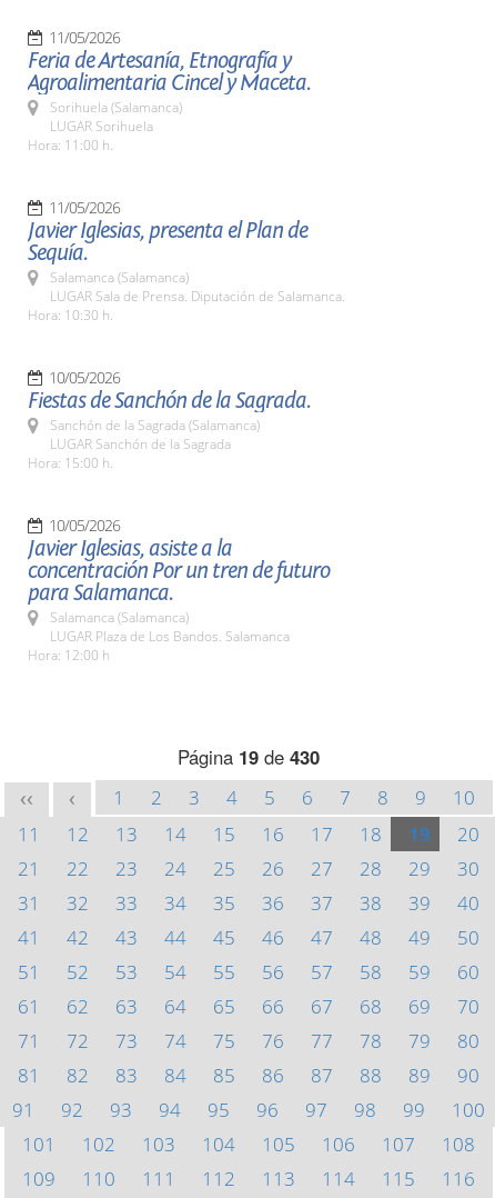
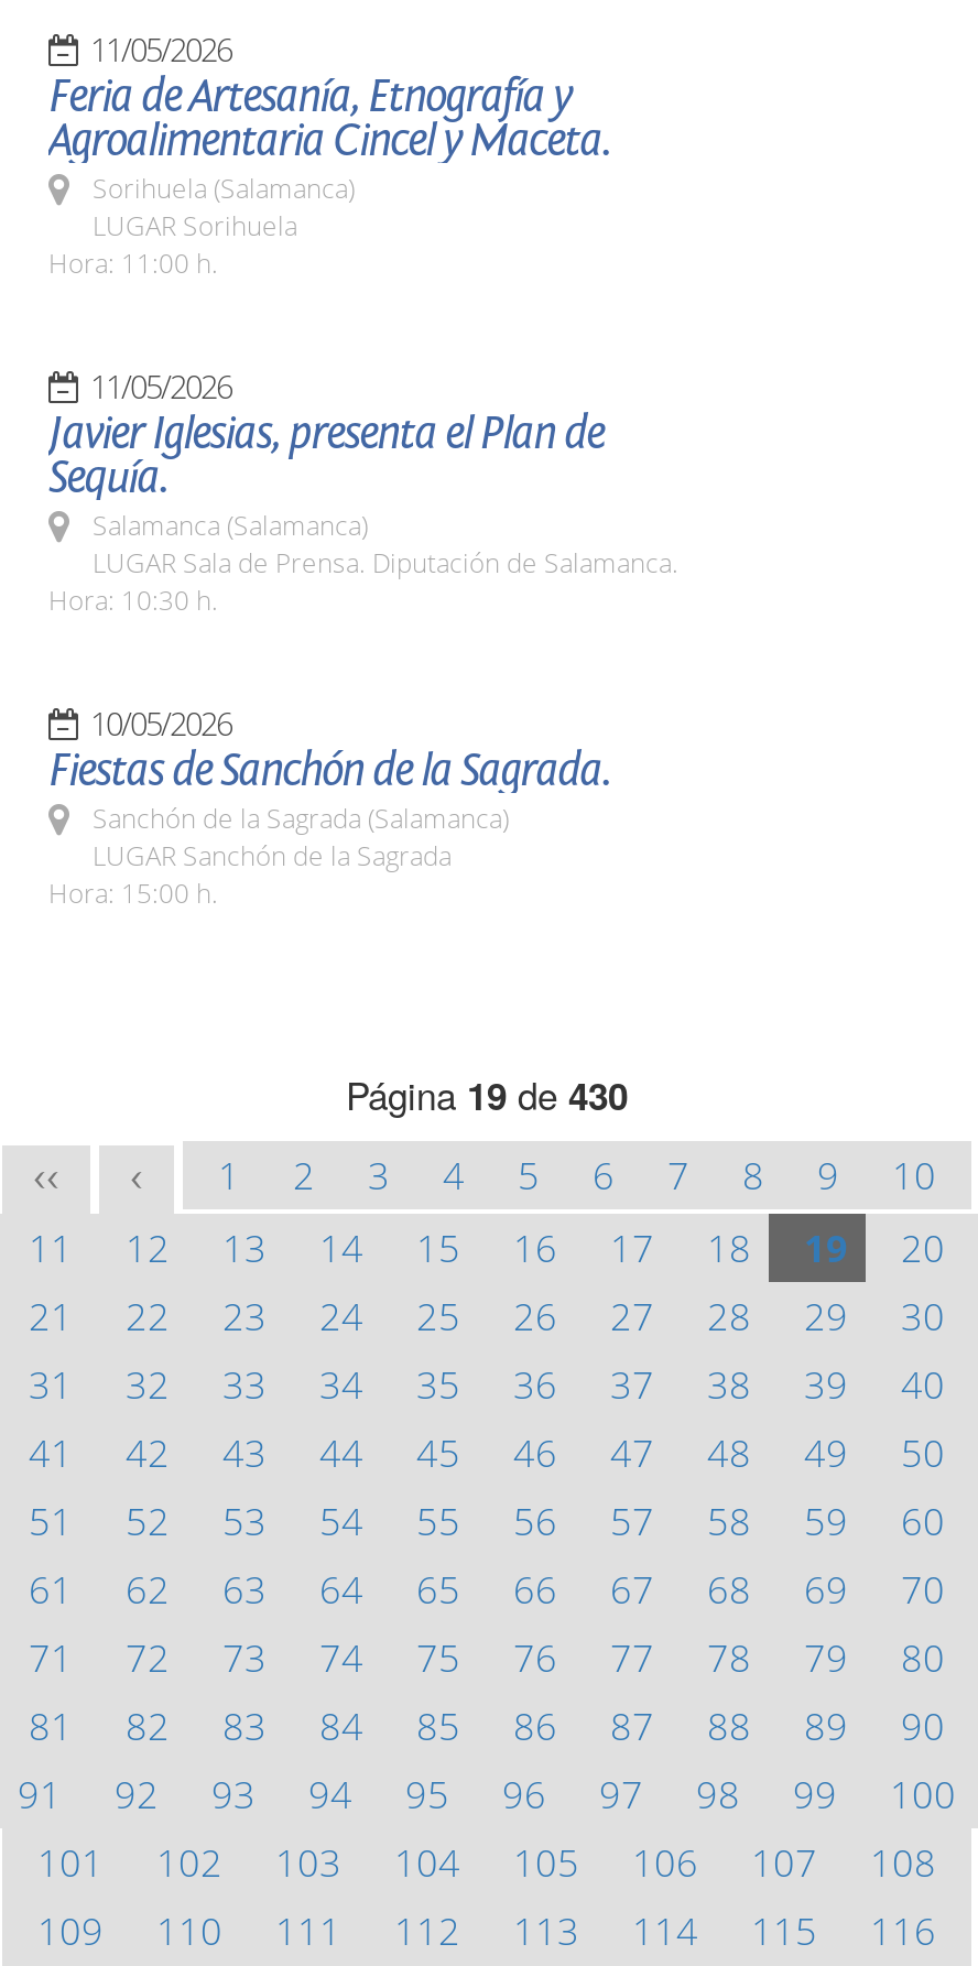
[28,515,330,665] 10/05/2026 | Javier Iglesias, asiste a la | concentración Por un tren de futuro | para Salamanca. | Salamanca (Salamanca) | LUGAR Plaza de Los Bandos. Salamanca | Hora: 12:00 h -> none

